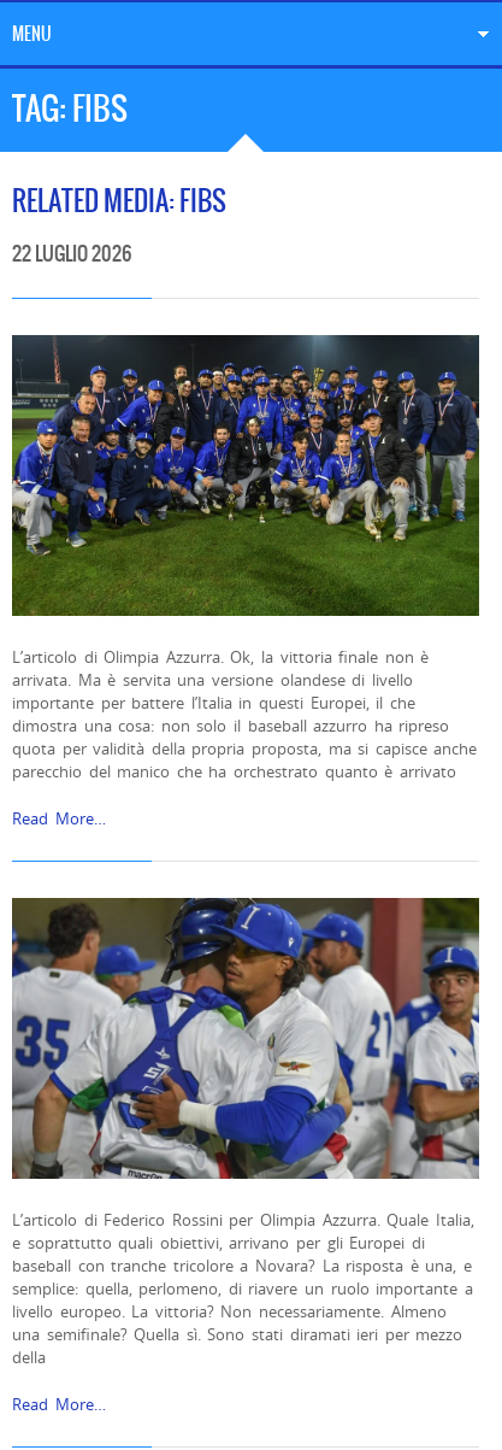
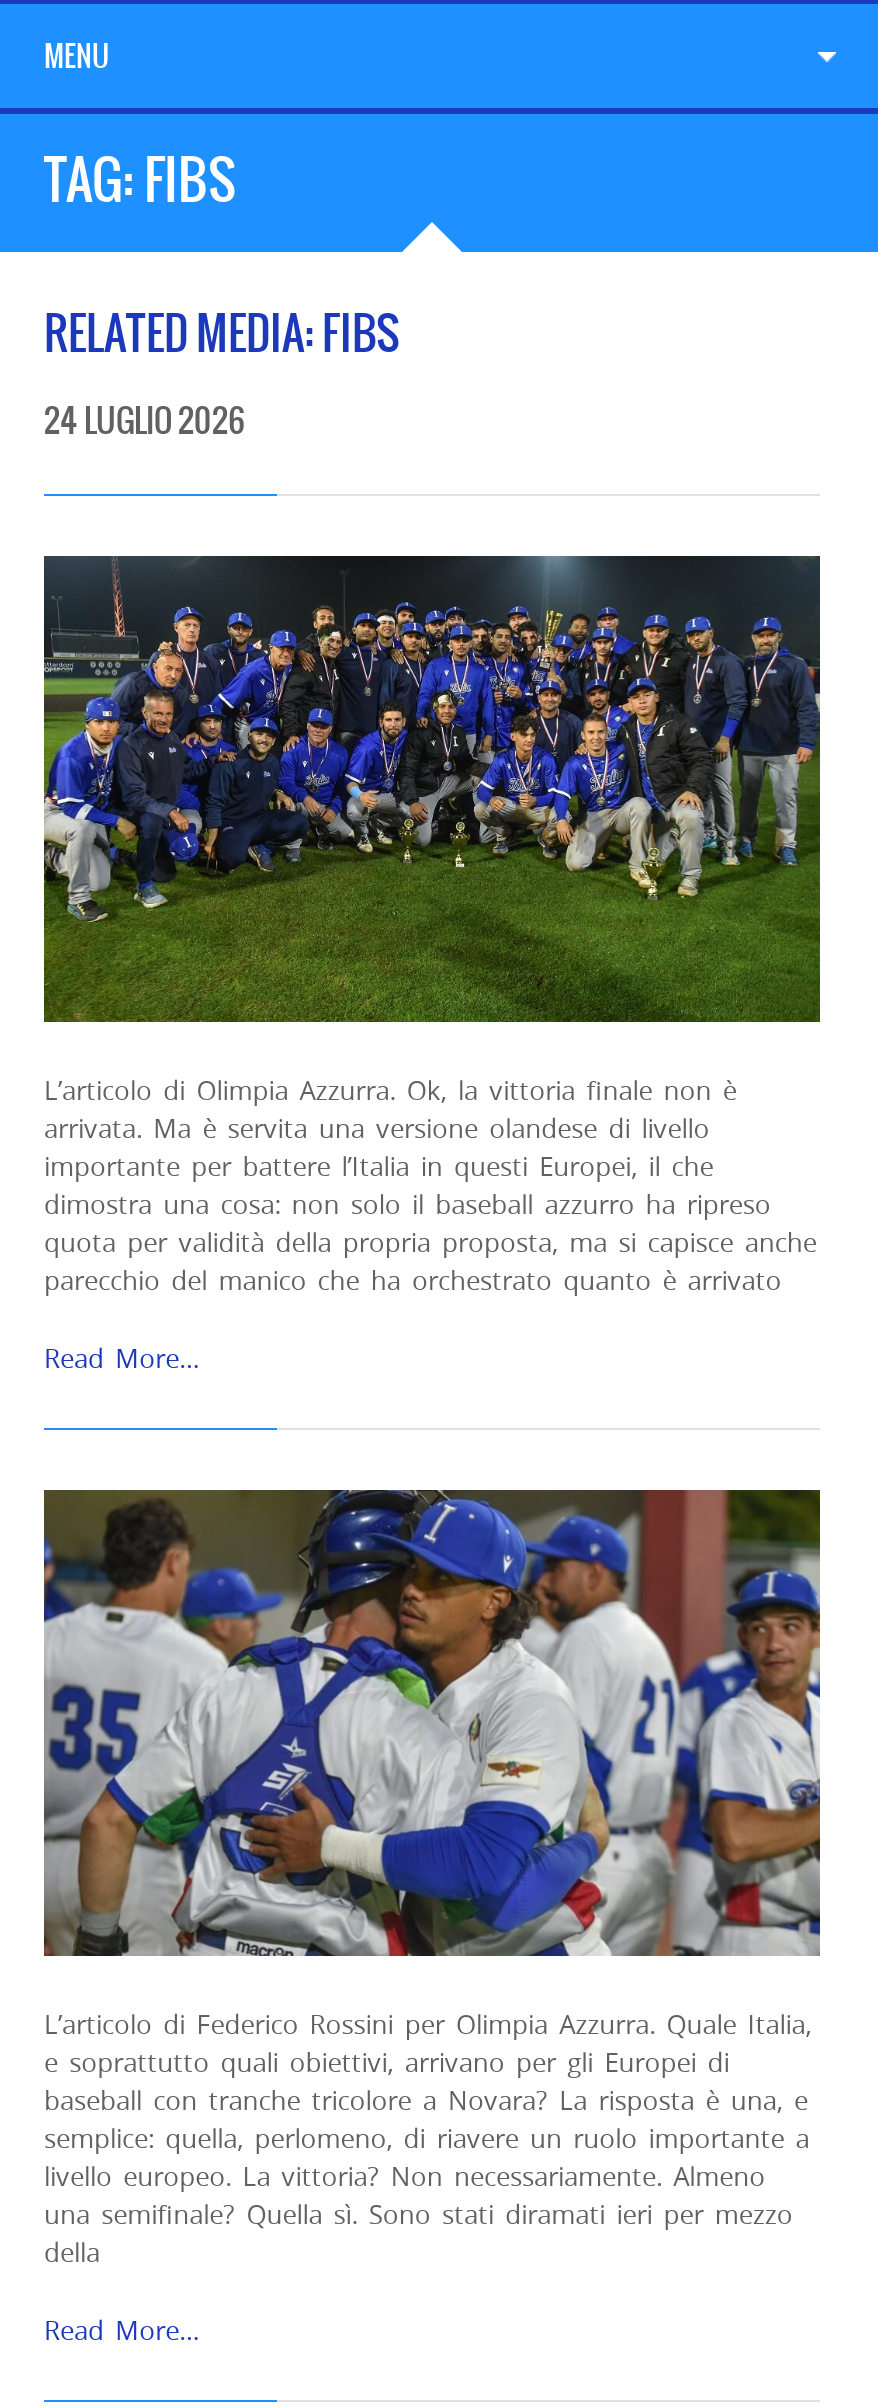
[12,239,131,268] 22 LUGLIO 2026 -> [44,396,244,444] 24 LUGLIO 2026

